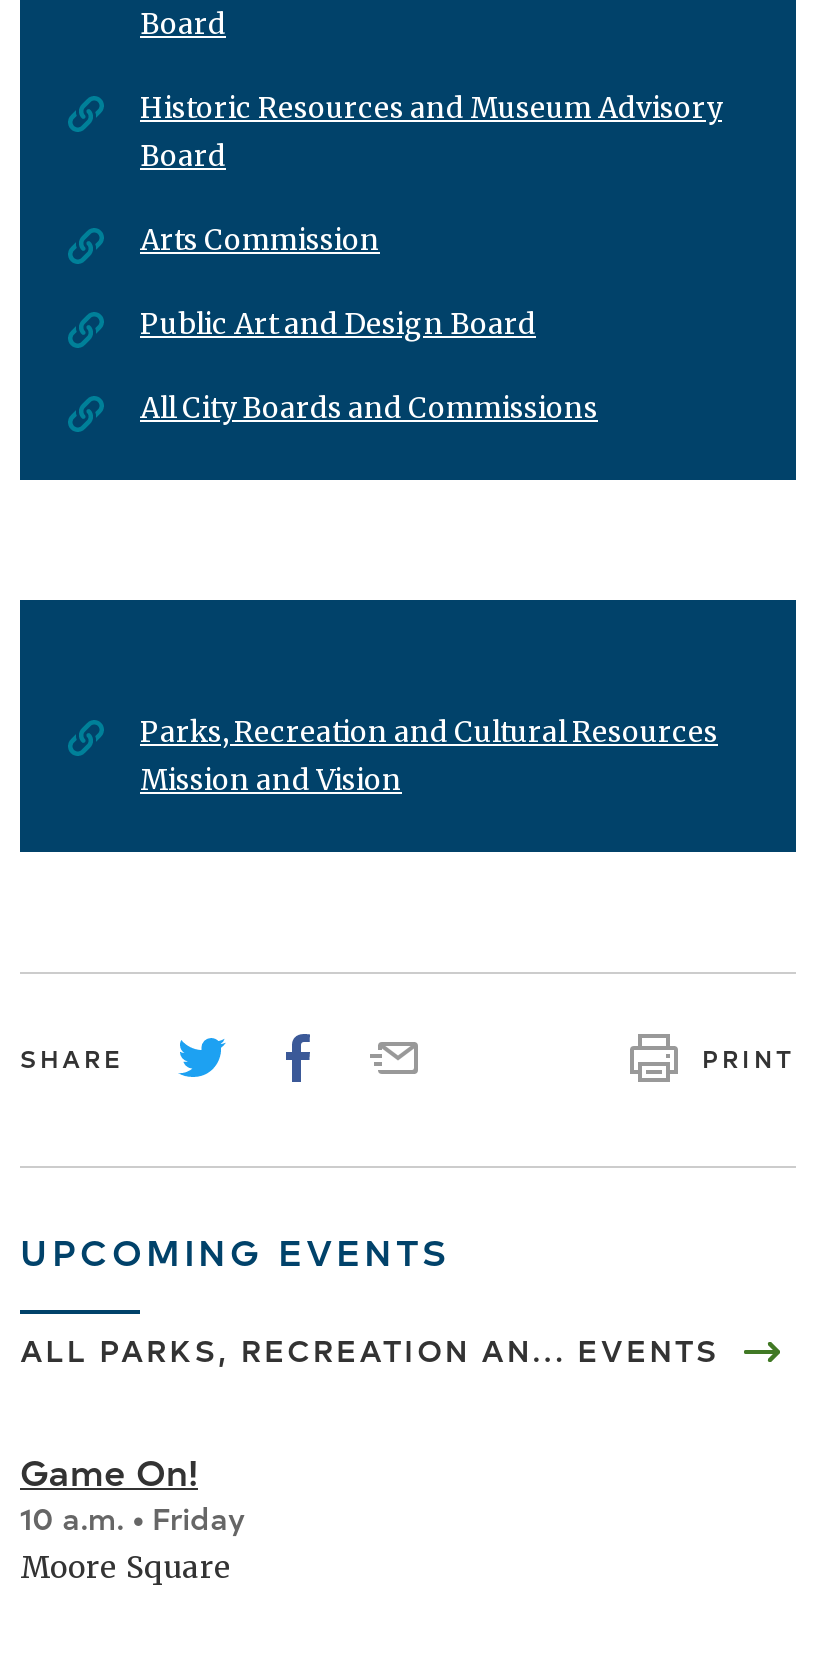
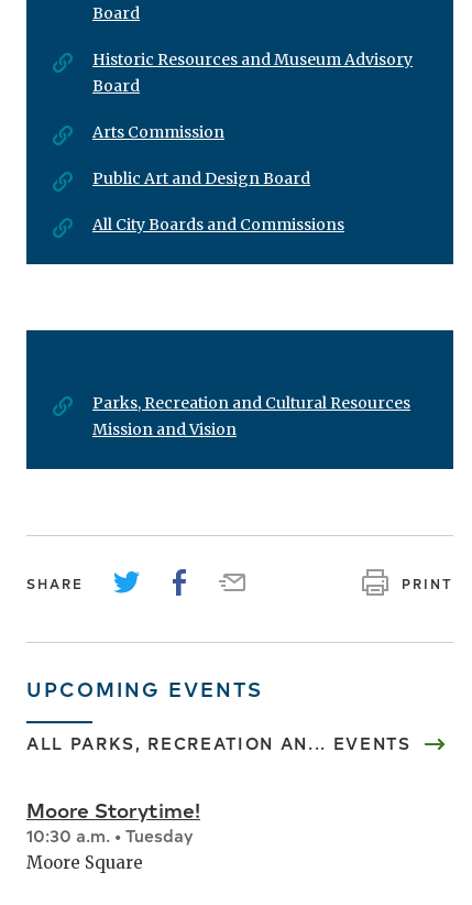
[20,1444,246,1538] Game On! | 10 a.m. • Friday -> [26,795,200,847] Moore Storytime! | 10:30 a.m. • Tuesday

